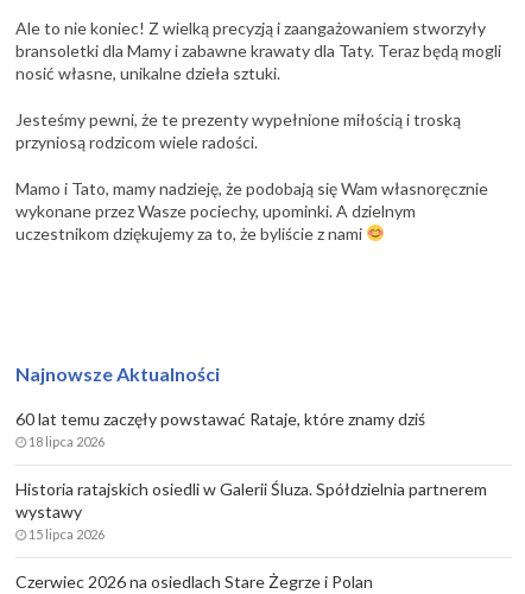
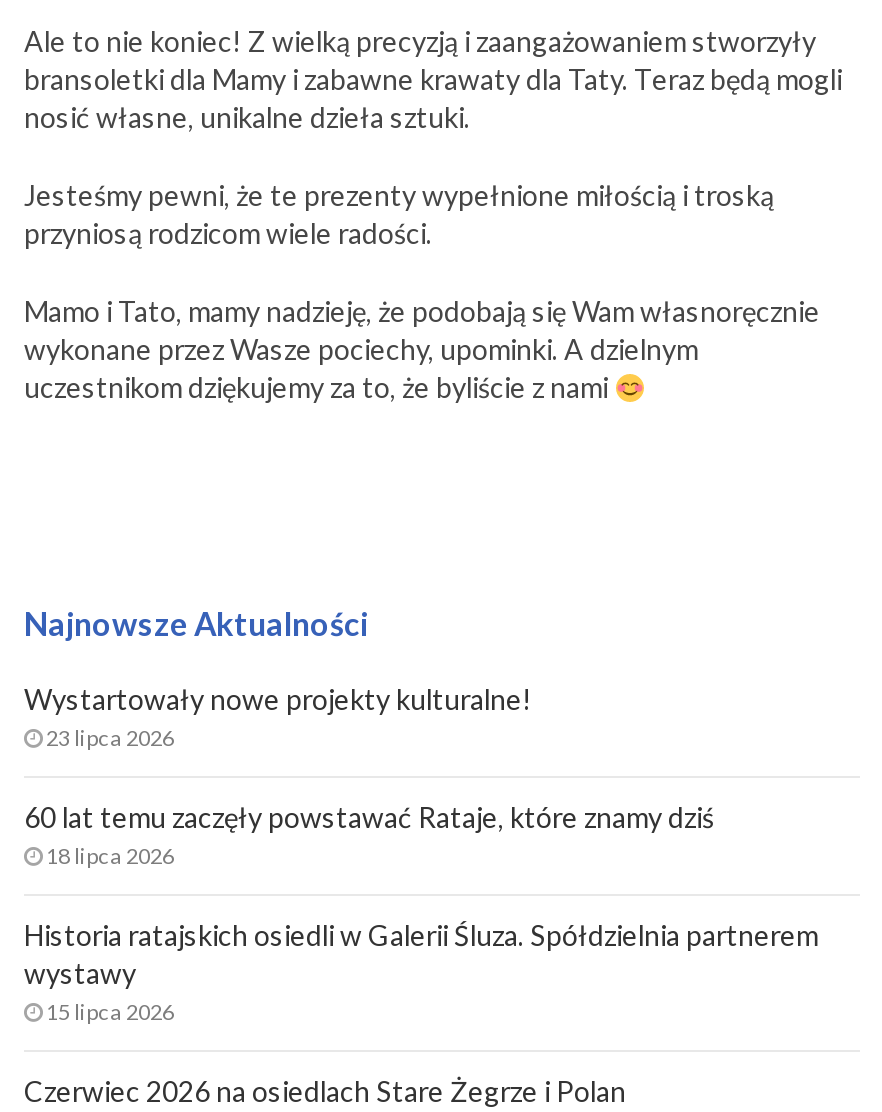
none -> [24,682,532,750] Wystartowały nowe projekty kulturalne! | 23 lipca 2026

